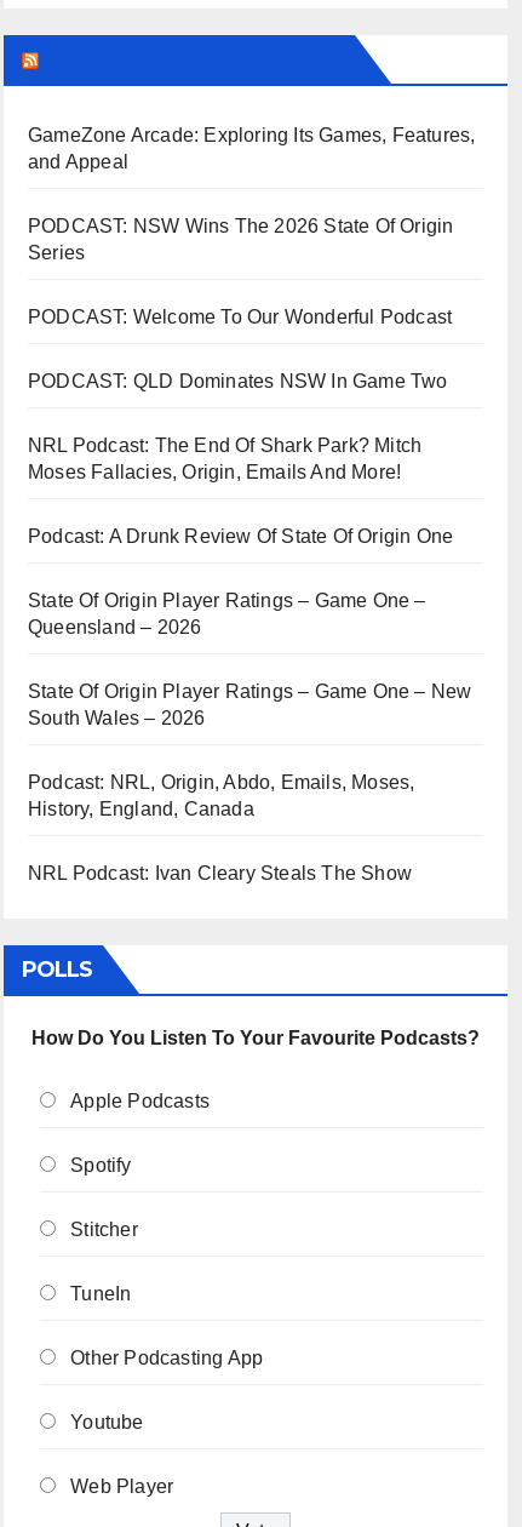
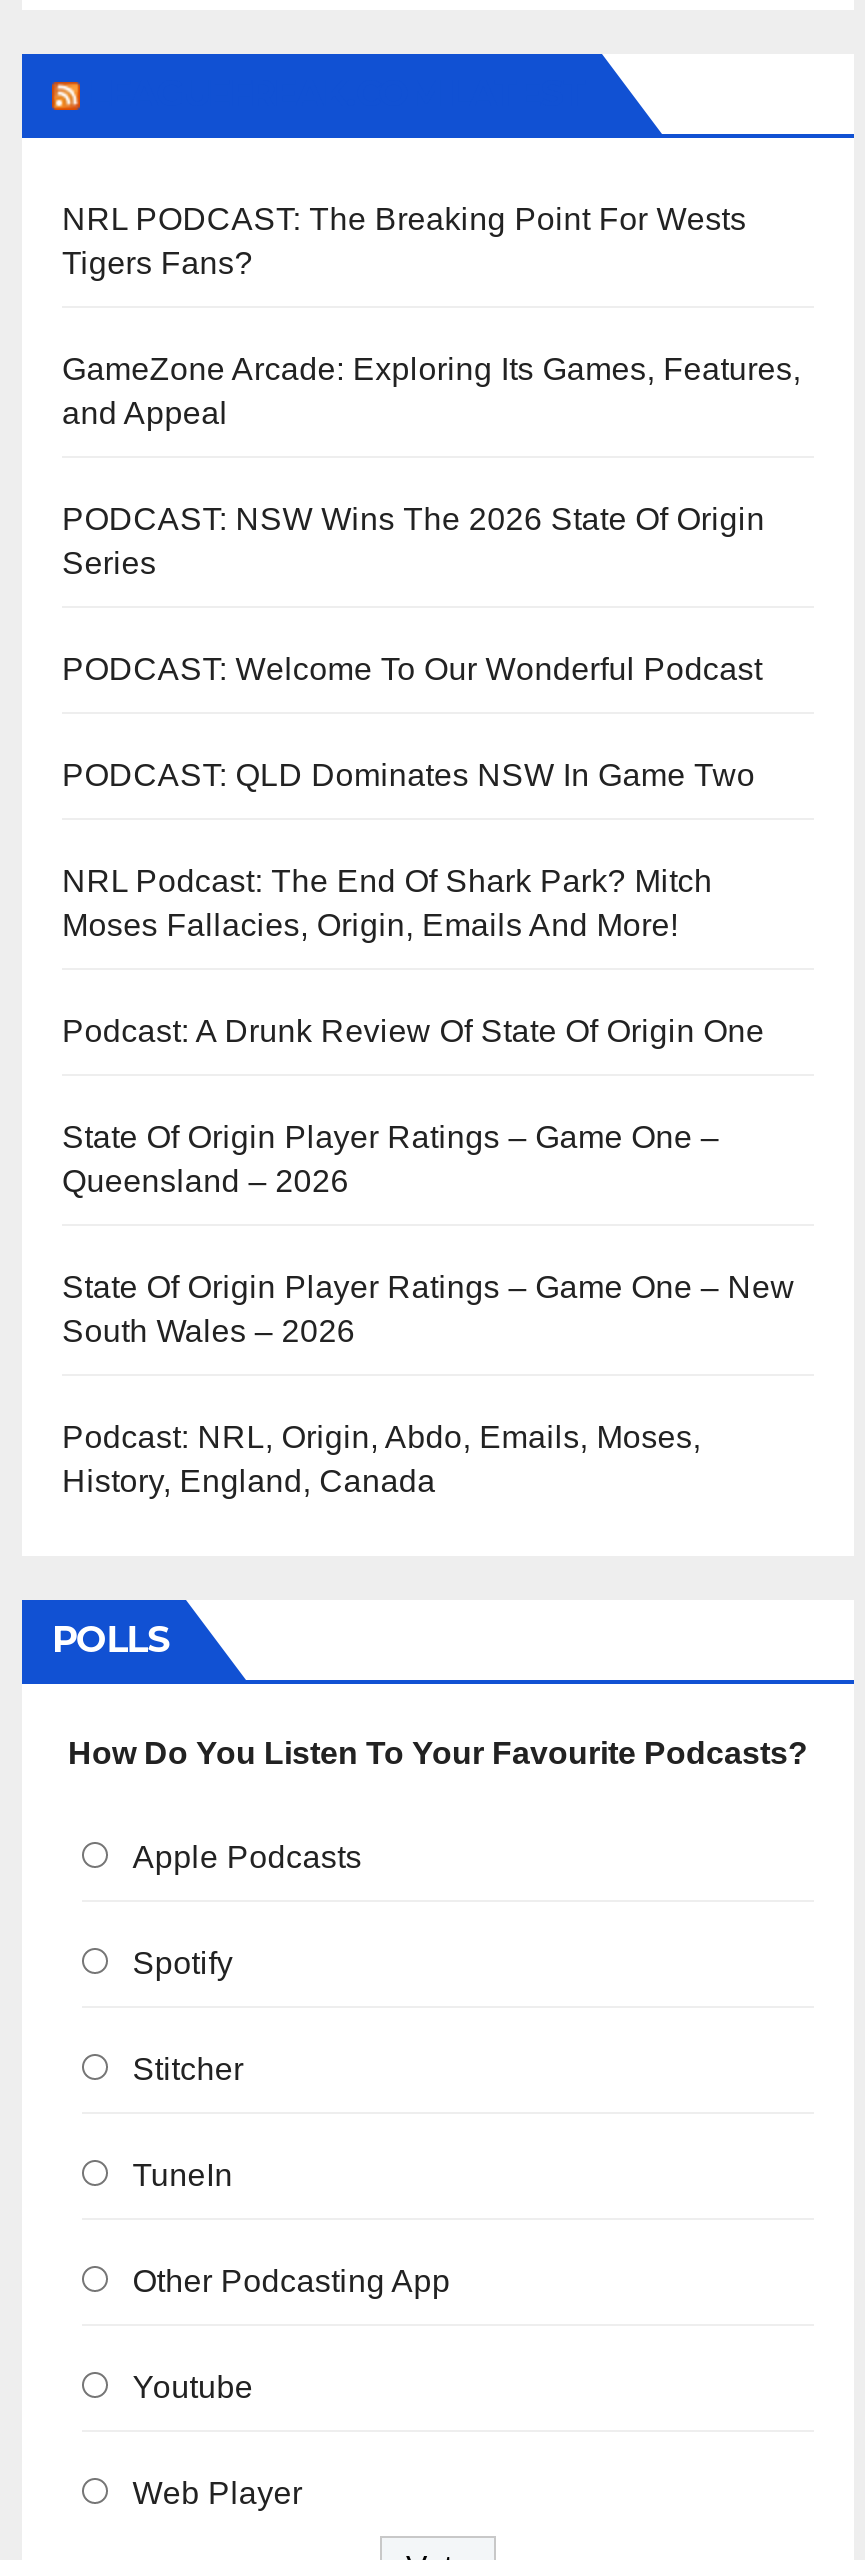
none -> [62,202,746,280] NRL PODCAST: The Breaking Point For Wests | Tigers Fans?
moved [28,125,475,819] -> [62,352,801,1498]: GameZone Arcade: Exploring Its Games, Features, | and Appeal | PODCAST: NSW Wins The 2026 State Of Origin | ... | Podcast: NRL, Origin, Abdo, Emails, Moses, | History, England, Canada
[28,863,412,884] NRL Podcast: Ivan Cleary Steals The Show -> none

